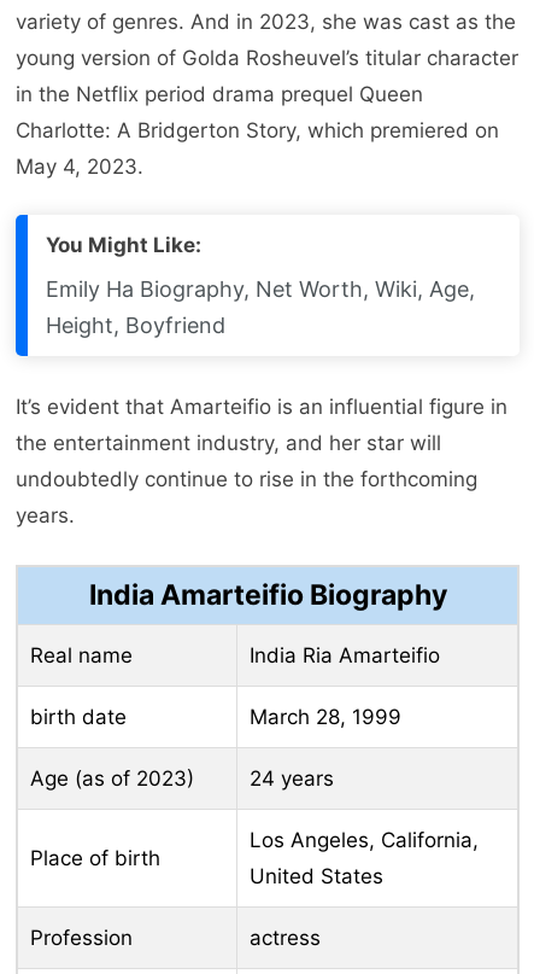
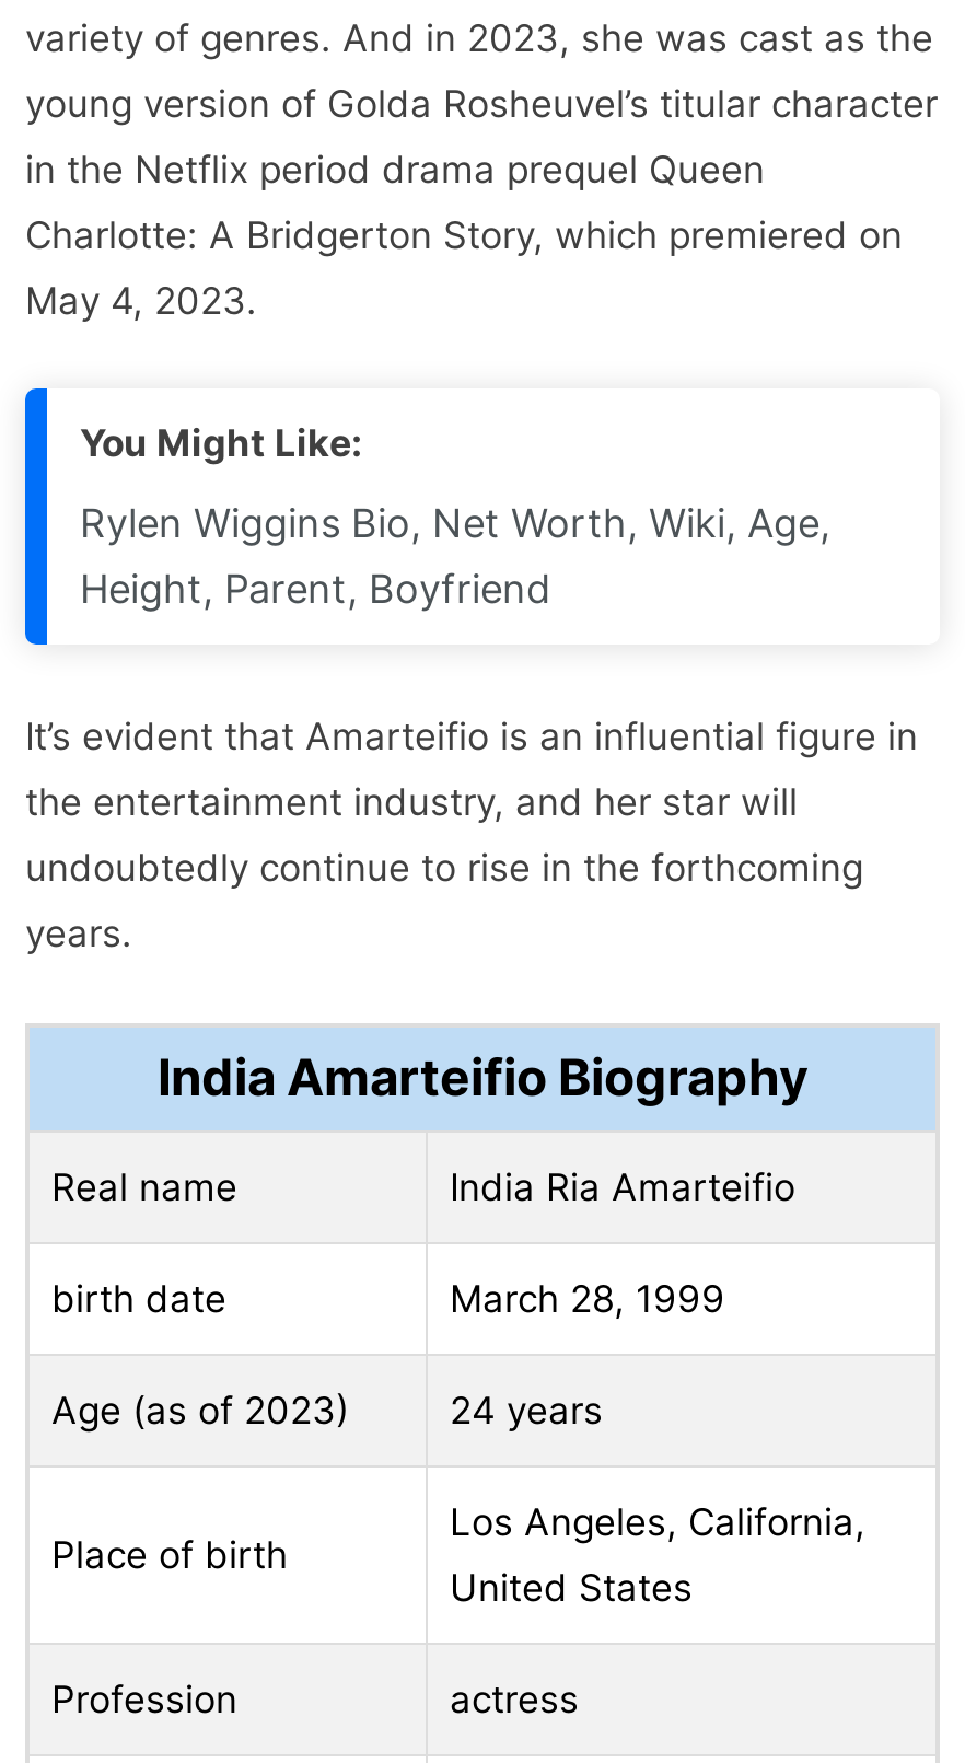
[46,277,475,338] Emily Ha Biography, Net Worth, Wiki, Age, | Height, Boyfriend -> [80,501,830,612] Rylen Wiggins Bio, Net Worth, Wiki, Age, | Height, Parent, Boyfriend

